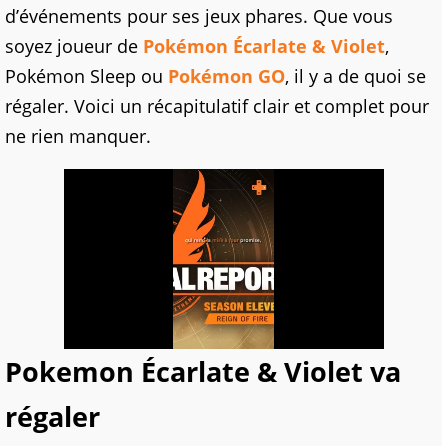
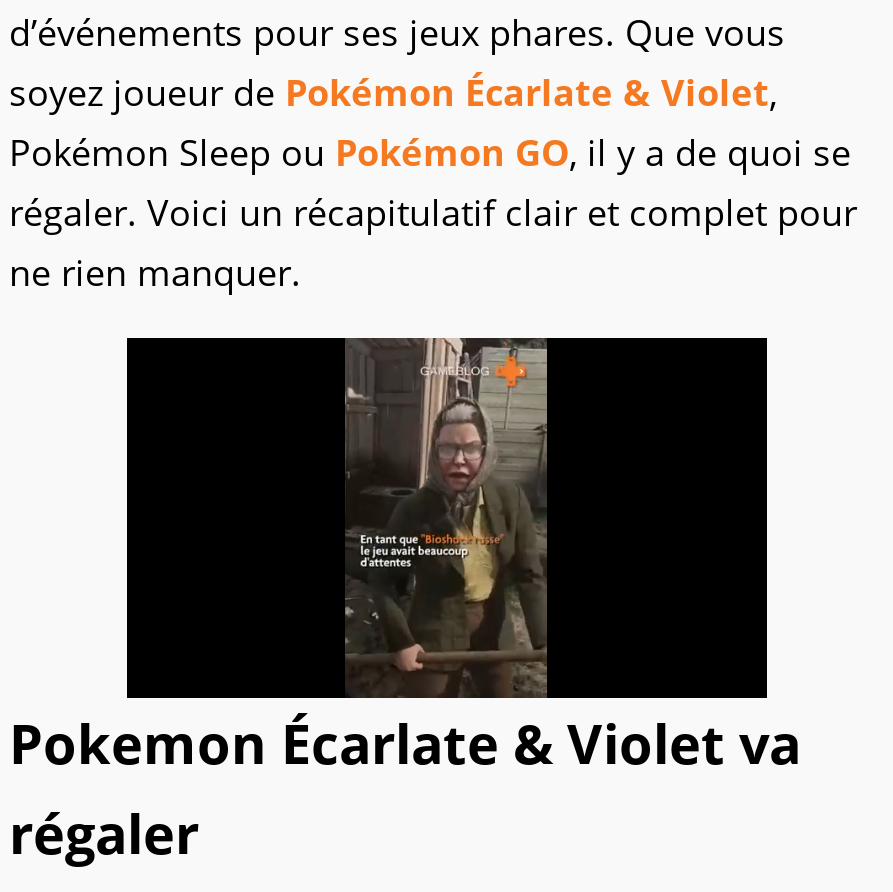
[172,168,275,350] [image] -> [345,336,549,700] [image]

